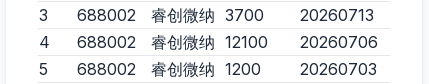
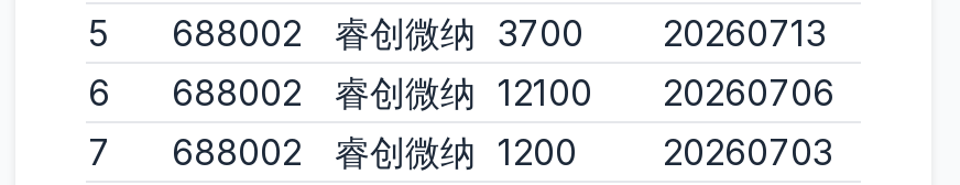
[39,5,374,25] 3 688002 睿创微纳 3700 20260713 -> [88,11,826,55] 5 688002 睿创微纳 3700 20260713
[39,32,378,52] 4 688002 睿创微纳 12100 20260706 -> [88,70,834,115] 6 688002 睿创微纳 12100 20260706
[39,59,377,79] 5 688002 睿创微纳 1200 20260703 -> [88,130,832,174] 7 688002 睿创微纳 1200 20260703

